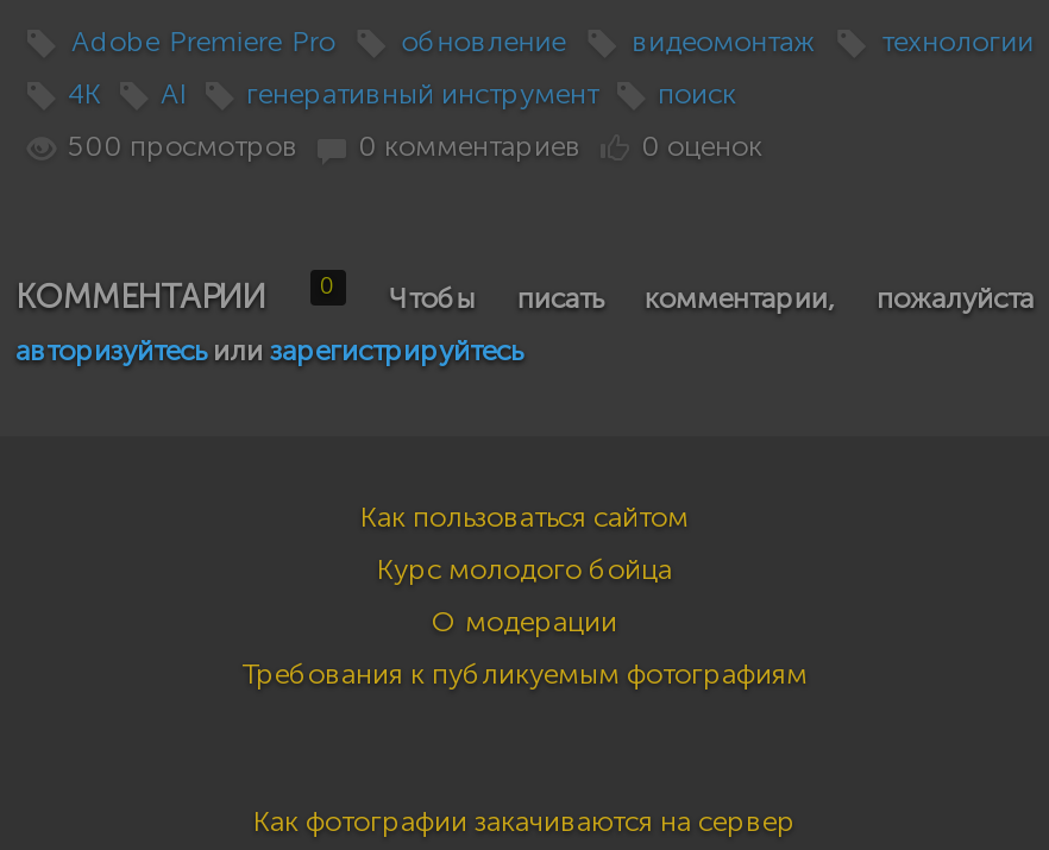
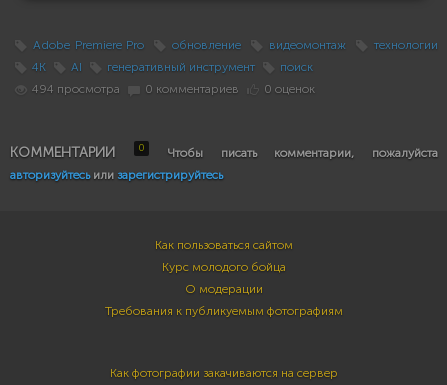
[61,130,762,164] 500 просмотров 0 комментариев 0 оценок -> [29,82,315,96] 494 просмотра 0 комментариев 0 оценок

